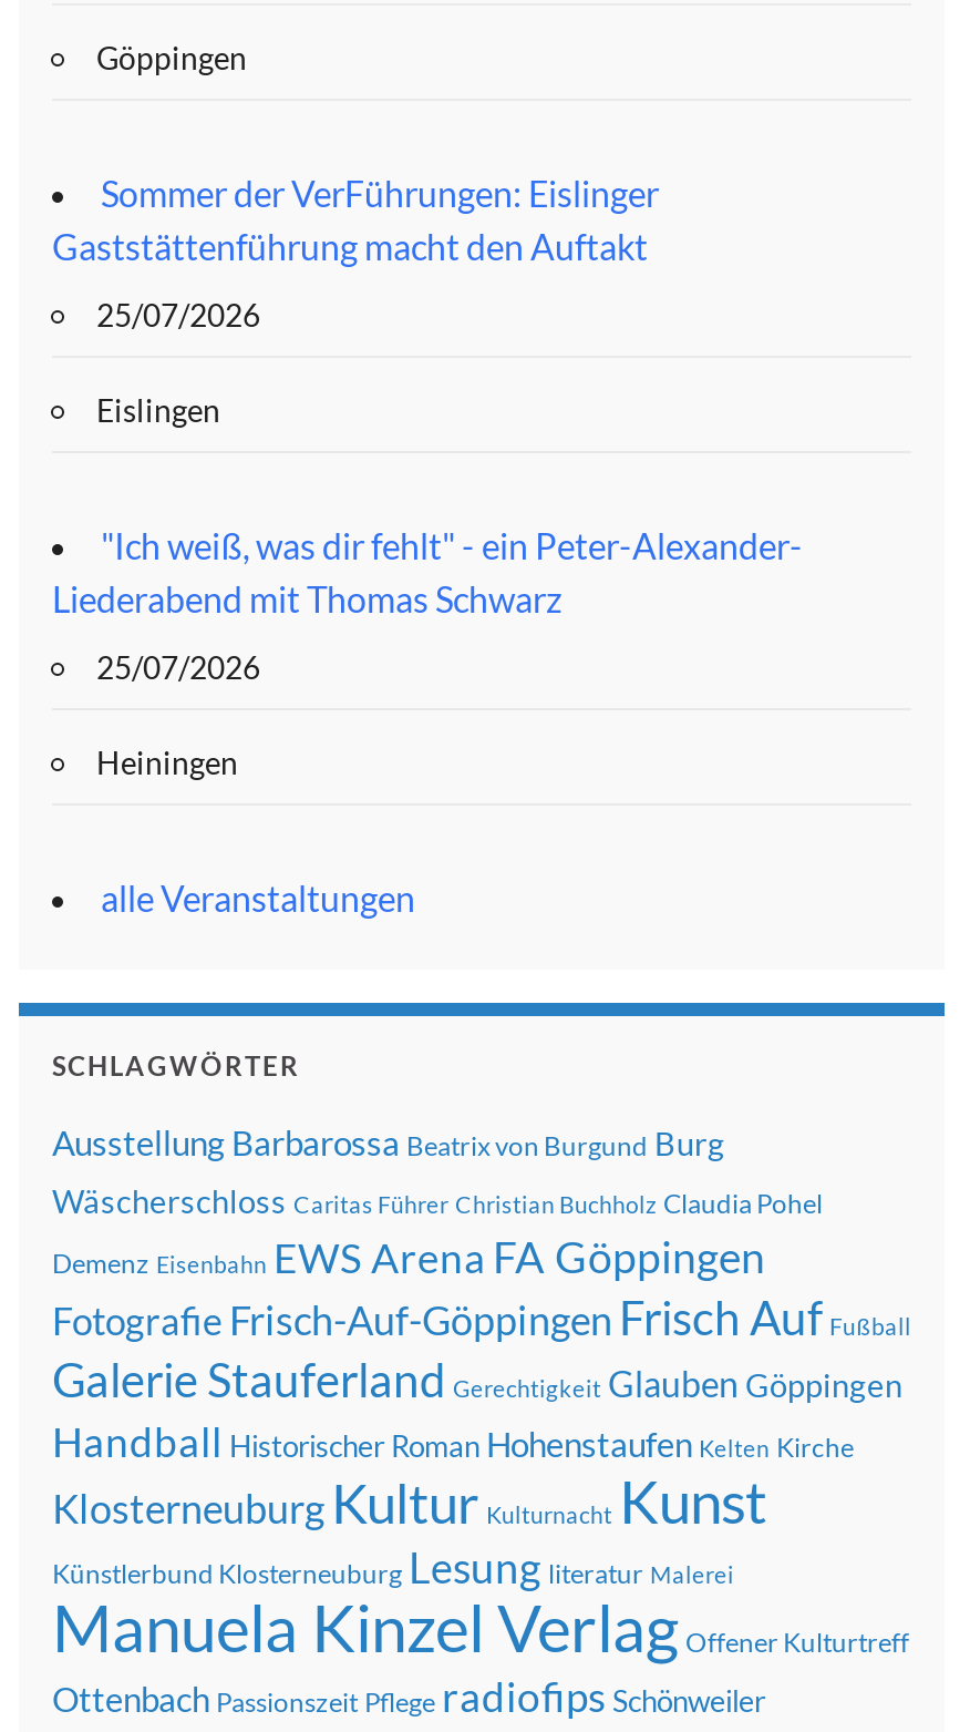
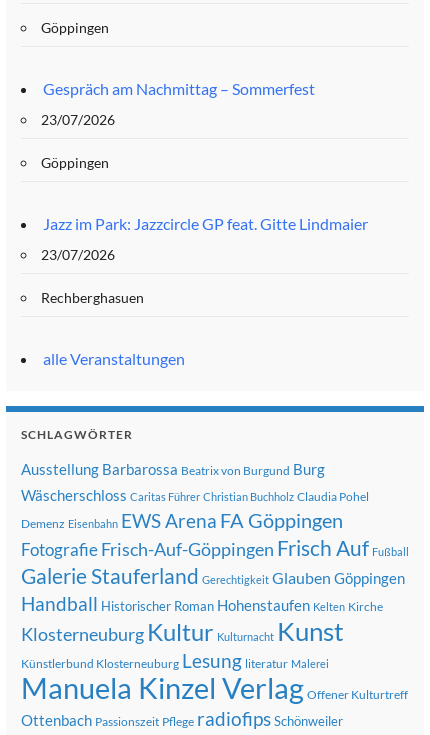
[52,172,659,267] Sommer der VerFührungen: Eislinger | Gaststättenführung macht den Auftakt -> [43,79,315,98] Gespräch am Nachmittag – Sommerfest
[96,296,260,334] 25/07/2026 -> [41,111,115,128] 23/07/2026
[96,391,220,429] Eislingen -> [41,154,109,171] Göppingen
[52,524,803,620] "Ich weiß, was dir fehlt" - ein Peter-Alexander- | Liederabend mit Thomas Schwarz -> [43,214,368,233] Jazz im Park: Jazzcircle GP feat. Gitte Lindmaier
[96,648,260,686] 25/07/2026 -> [41,246,115,263] 23/07/2026
[96,744,238,781] Heiningen -> [41,289,144,306] Rechberghasuen

